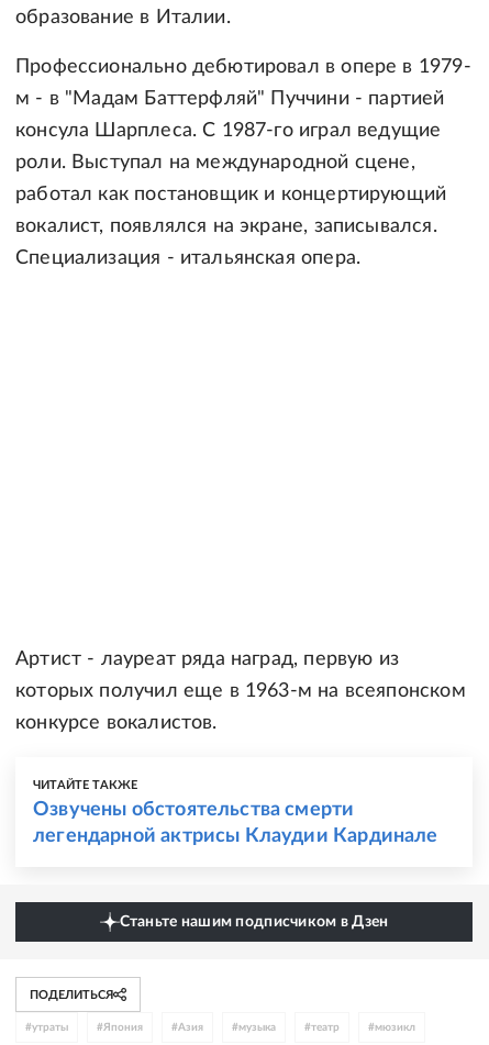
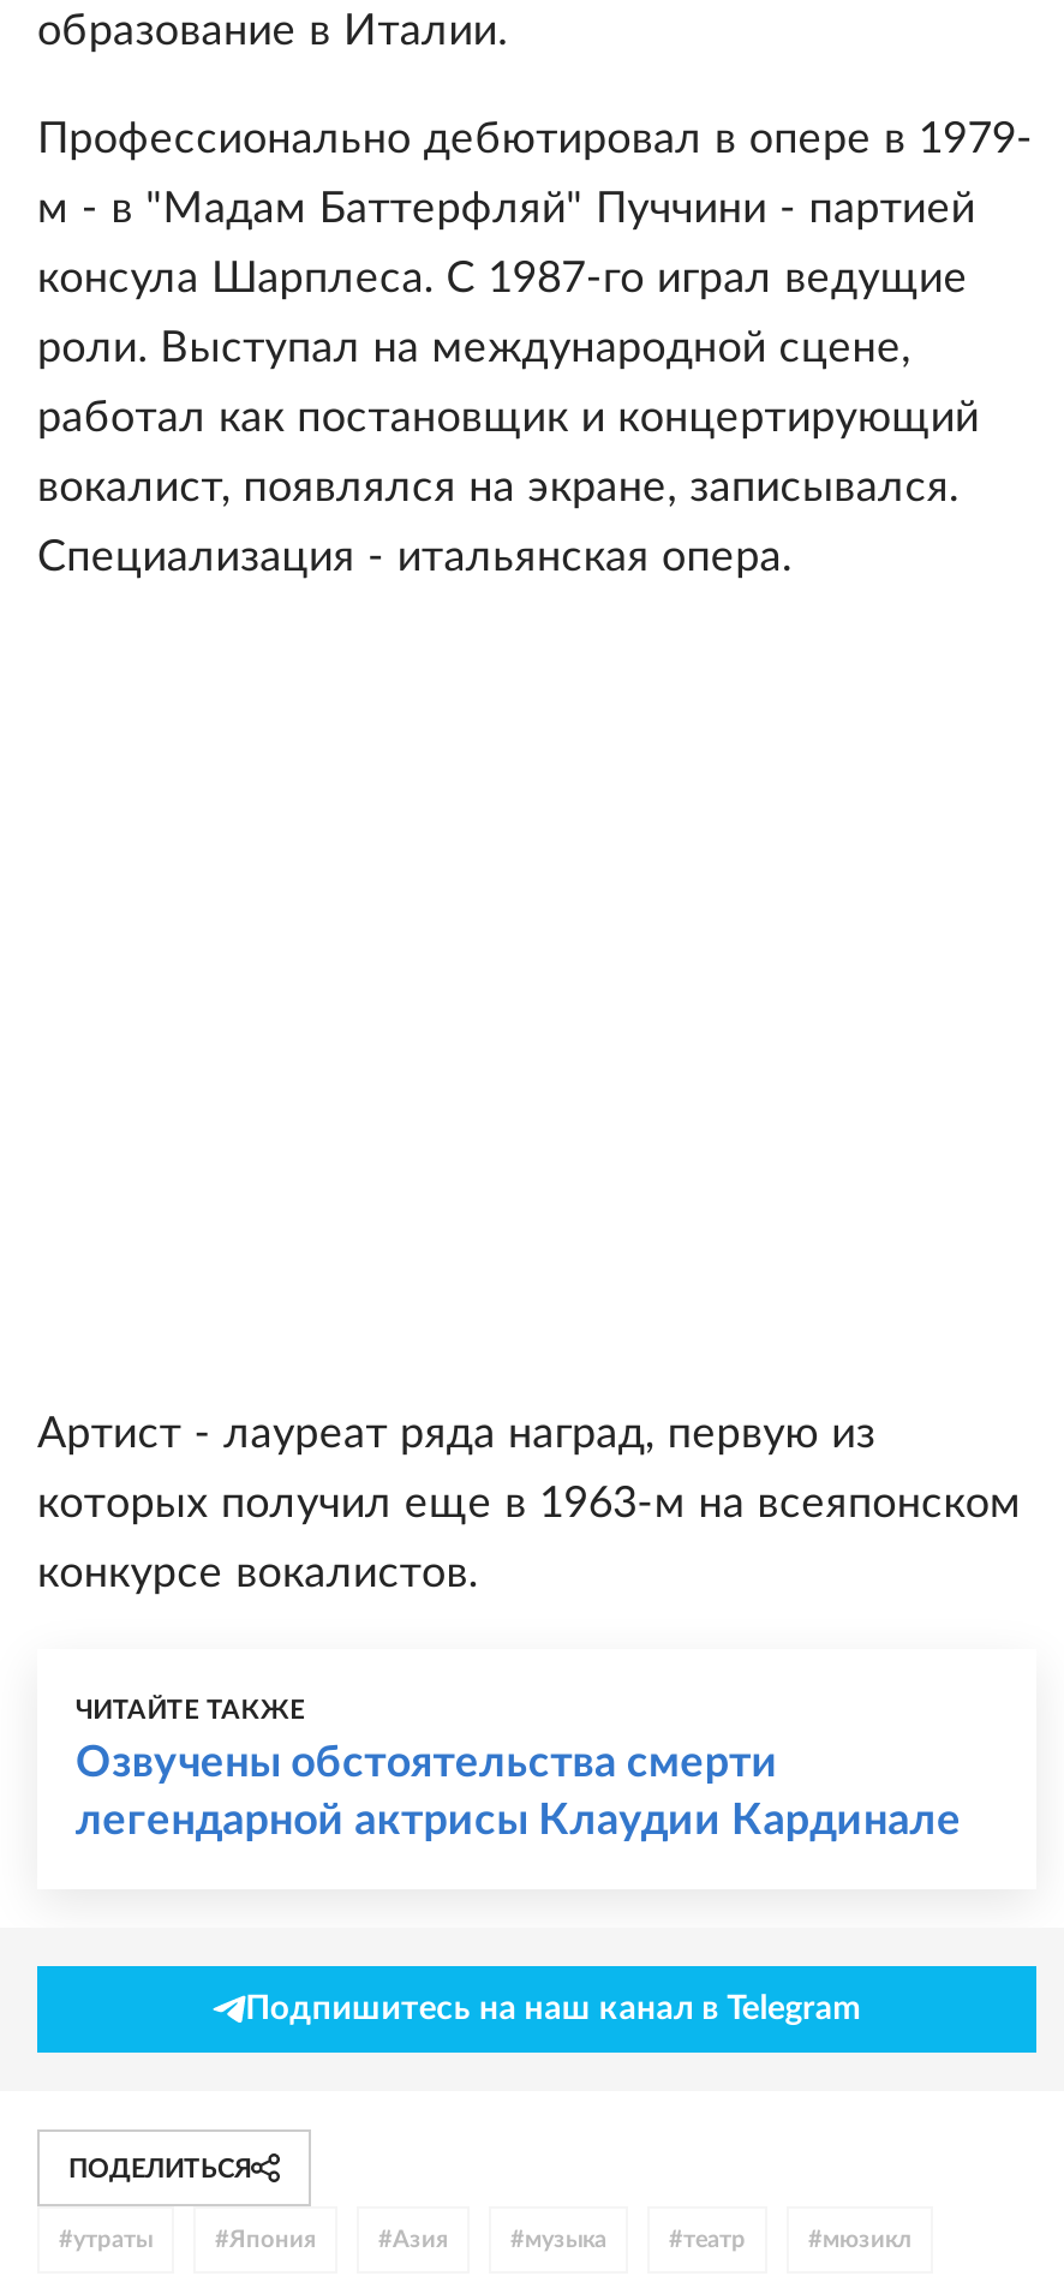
[119,914,388,930] Станьте нашим подписчиком в Дзен -> [245,1993,862,2026] Подпишитесь на наш канал в Telegram

